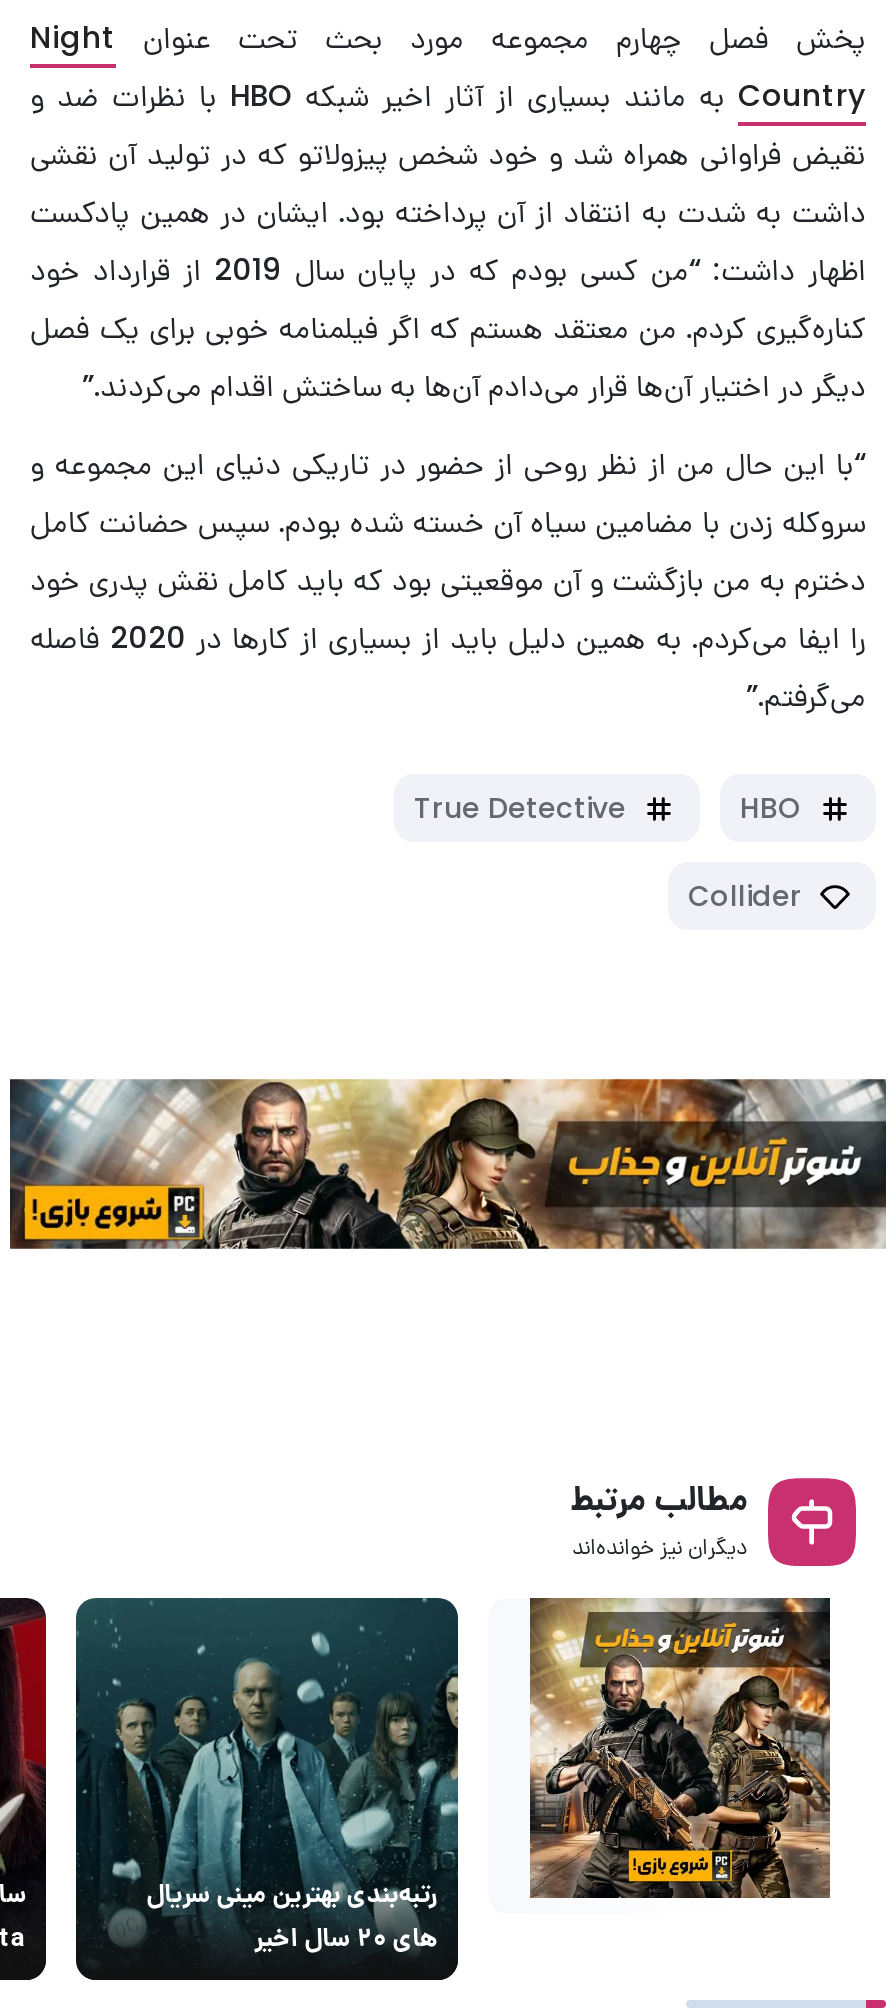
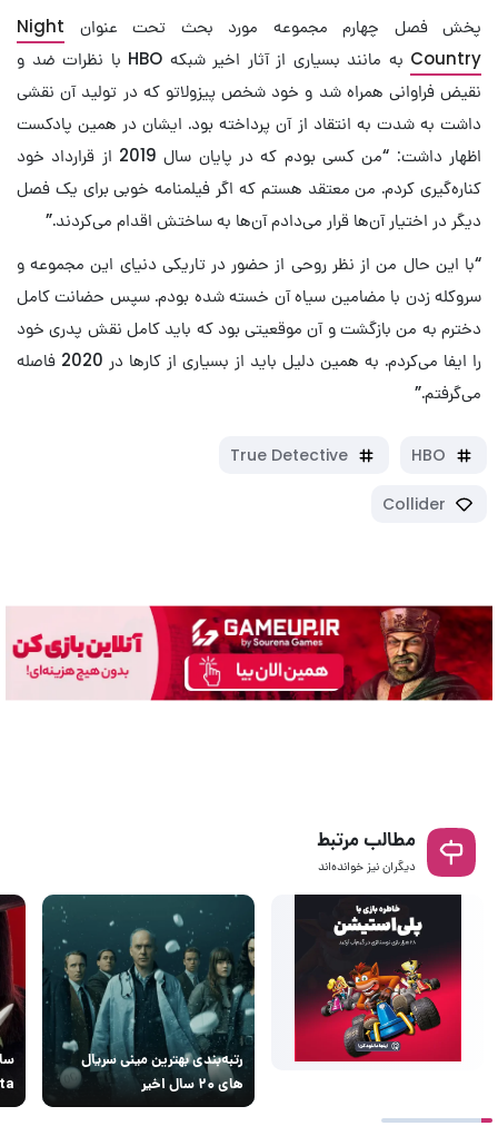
[8,1078,888,1252] [image] -> [6,605,494,701] [image]
[528,1596,832,1900] [image] -> [293,893,462,1063] [image]

